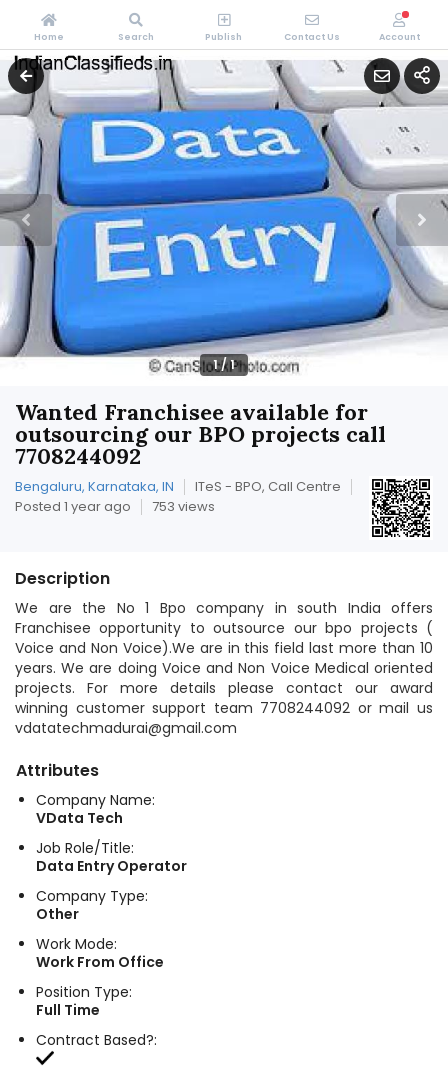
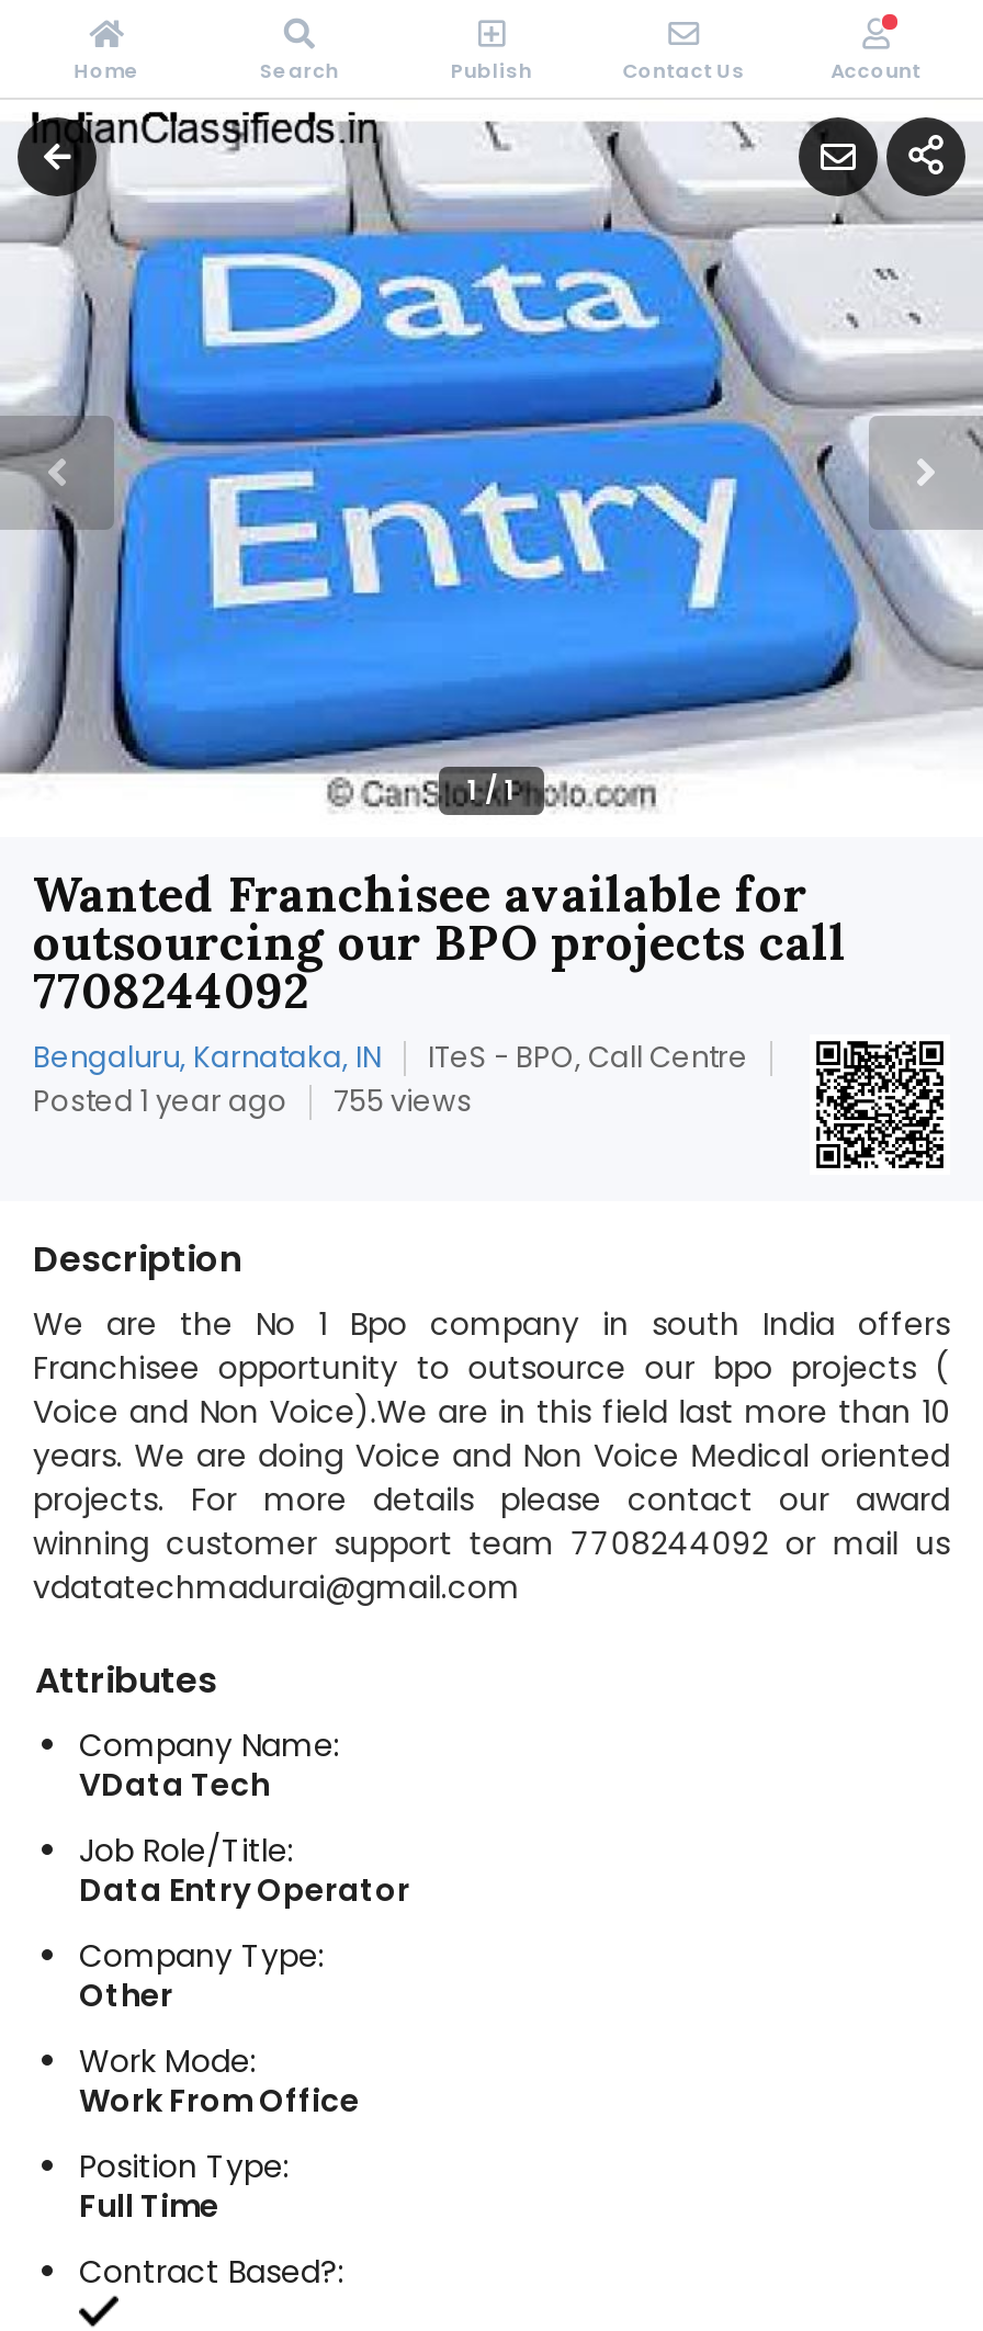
[15,497,215,516] Posted 1 year ago 753 views -> [33,1080,472,1122] Posted 1 year ago 755 views

